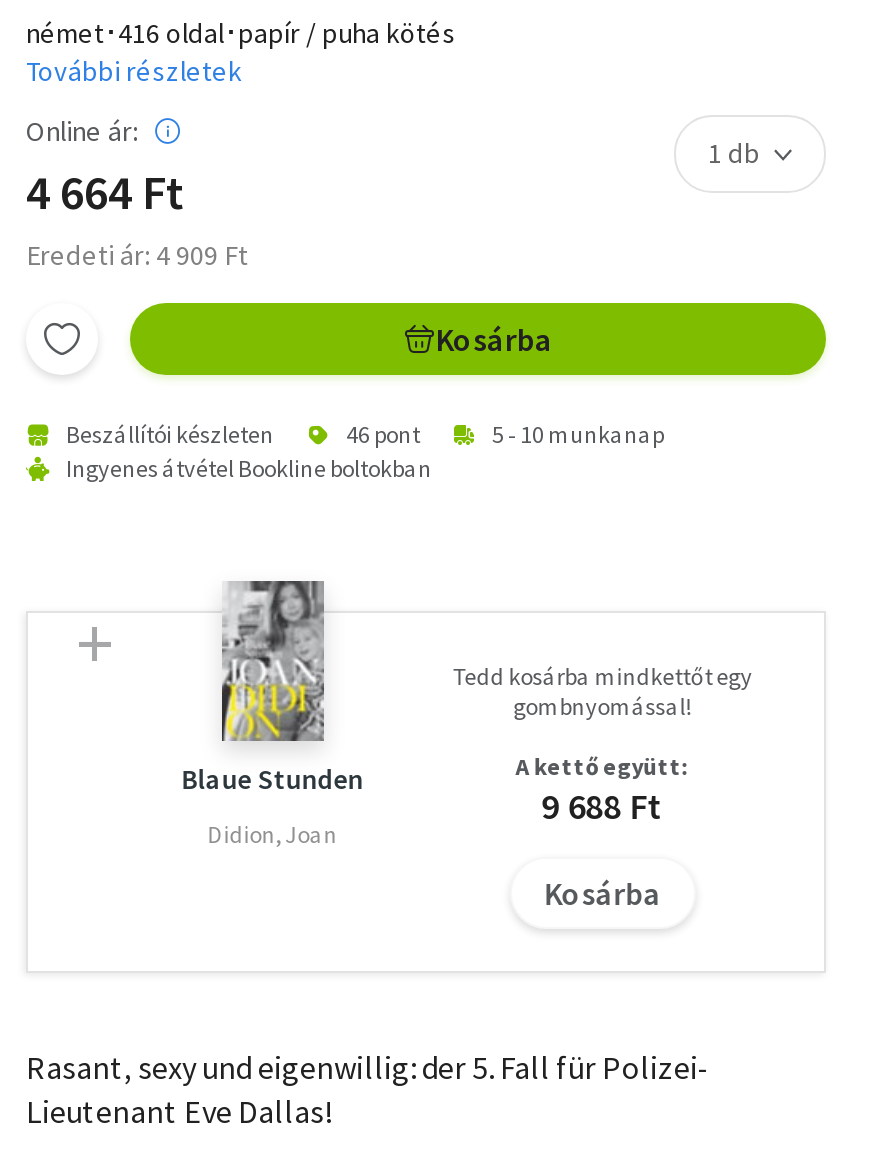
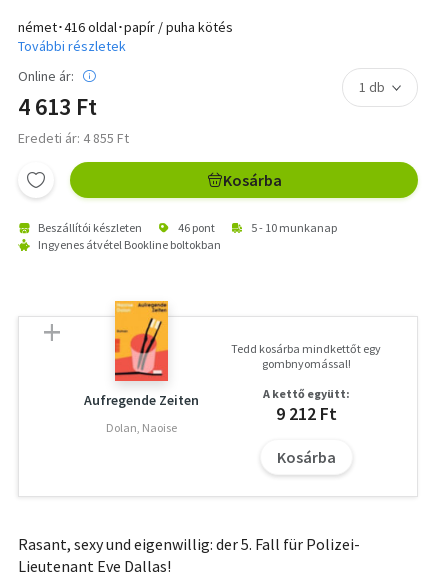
[26,162,184,224] 4 664 Ft -> [18,91,97,122] 4 613 Ft
[26,238,248,274] Eredeti ár: 4 909 Ft -> [18,129,129,147] Eredeti ár: 4 855 Ft
[182,579,364,798] [image] | Blaue Stunden -> [84,300,199,409] [image] | Aufregende Zeiten
[542,784,664,830] 9 688 Ft -> [276,402,337,425] 9 212 Ft
[208,820,338,850] Didion, Joan -> [106,420,177,435] Dolan, Naoise

